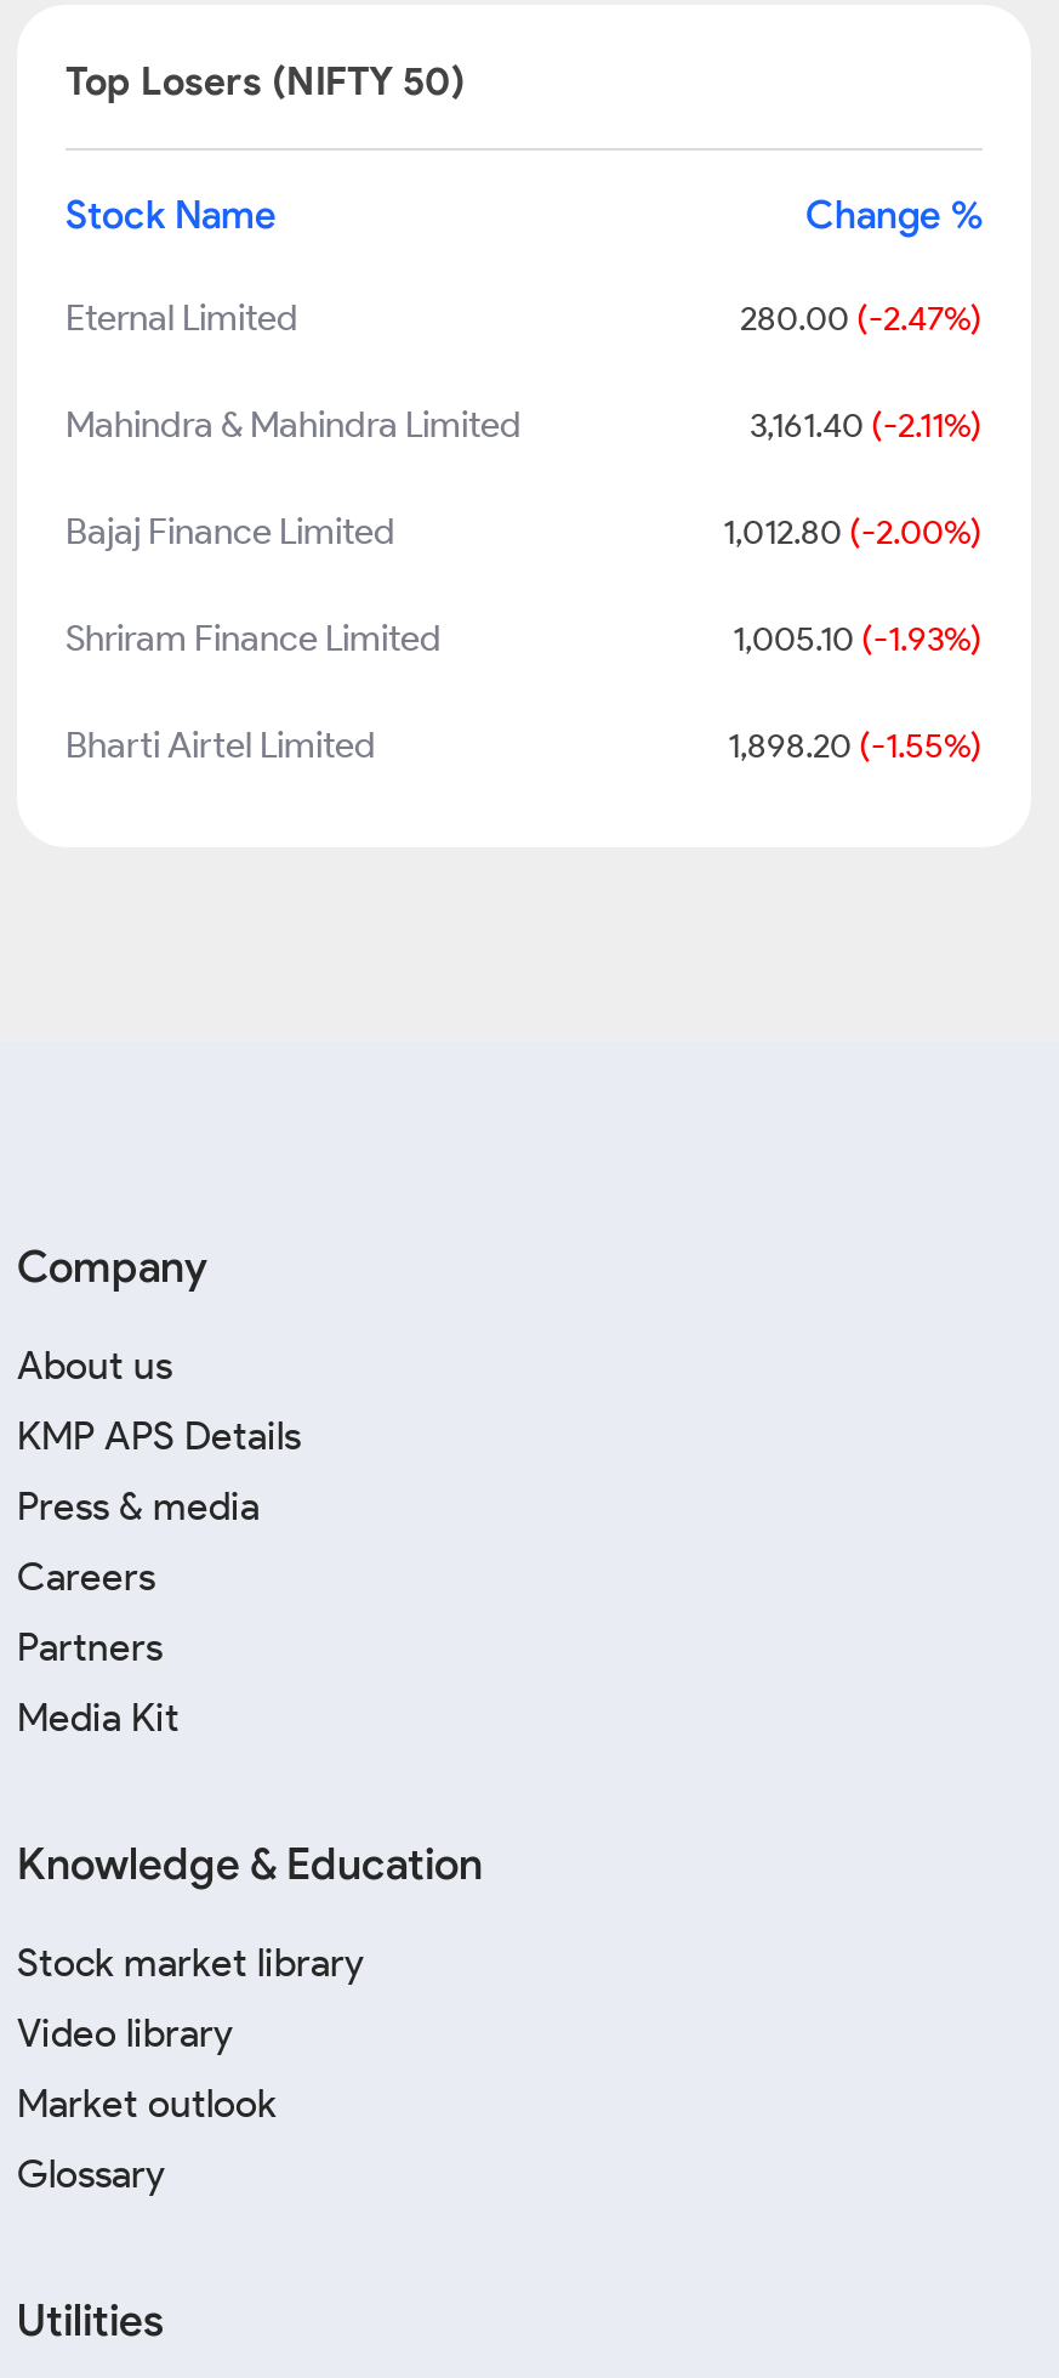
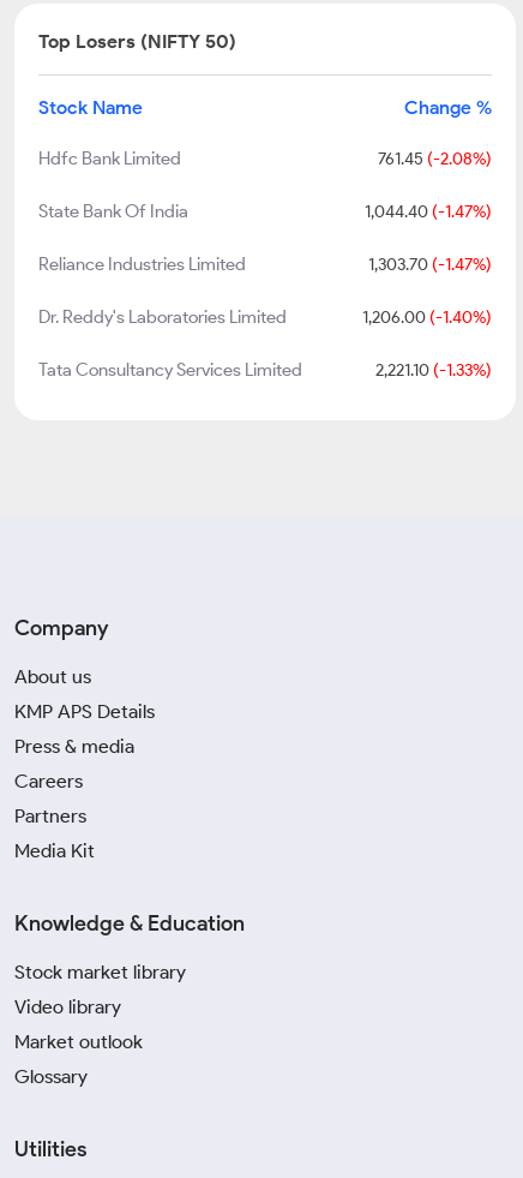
[66,296,983,340] Eternal Limited | 280.00 (-2.47%) -> [38,148,492,169] Hdfc Bank Limited | 761.45 (-2.08%)
[66,403,983,447] Mahindra & Mahindra Limited | 3,161.40 (-2.11%) -> [38,201,492,222] State Bank Of India | 1,044.40 (-1.47%)
[66,510,983,554] Bajaj Finance Limited | 1,012.80 (-2.00%) -> [38,253,492,275] Reliance Industries Limited | 1,303.70 (-1.47%)
[66,617,983,660] Shriram Finance Limited | 1,005.10 (-1.93%) -> [38,306,492,328] Dr. Reddy's Laboratories Limited | 1,206.00 (-1.40%)
[66,723,983,767] Bharti Airtel Limited | 1,898.20 (-1.55%) -> [38,359,492,381] Tata Consultancy Services Limited | 2,221.10 (-1.33%)

